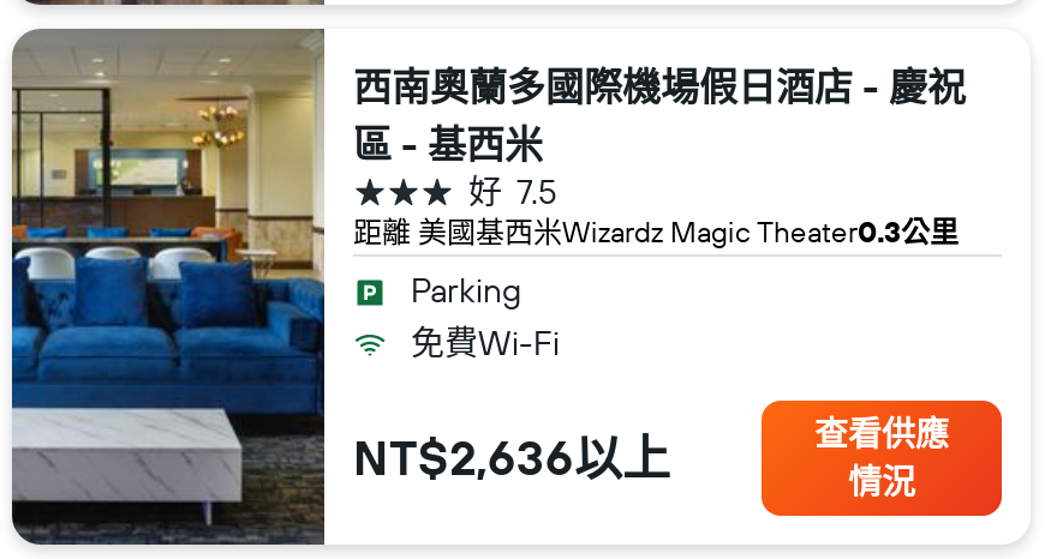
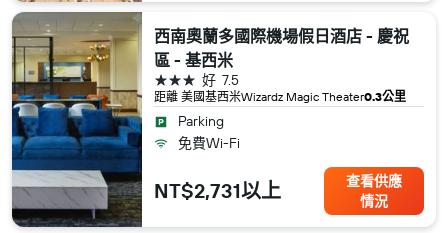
[353,427,670,487] NT$2,636以上 -> [154,178,281,203] NT$2,731以上

